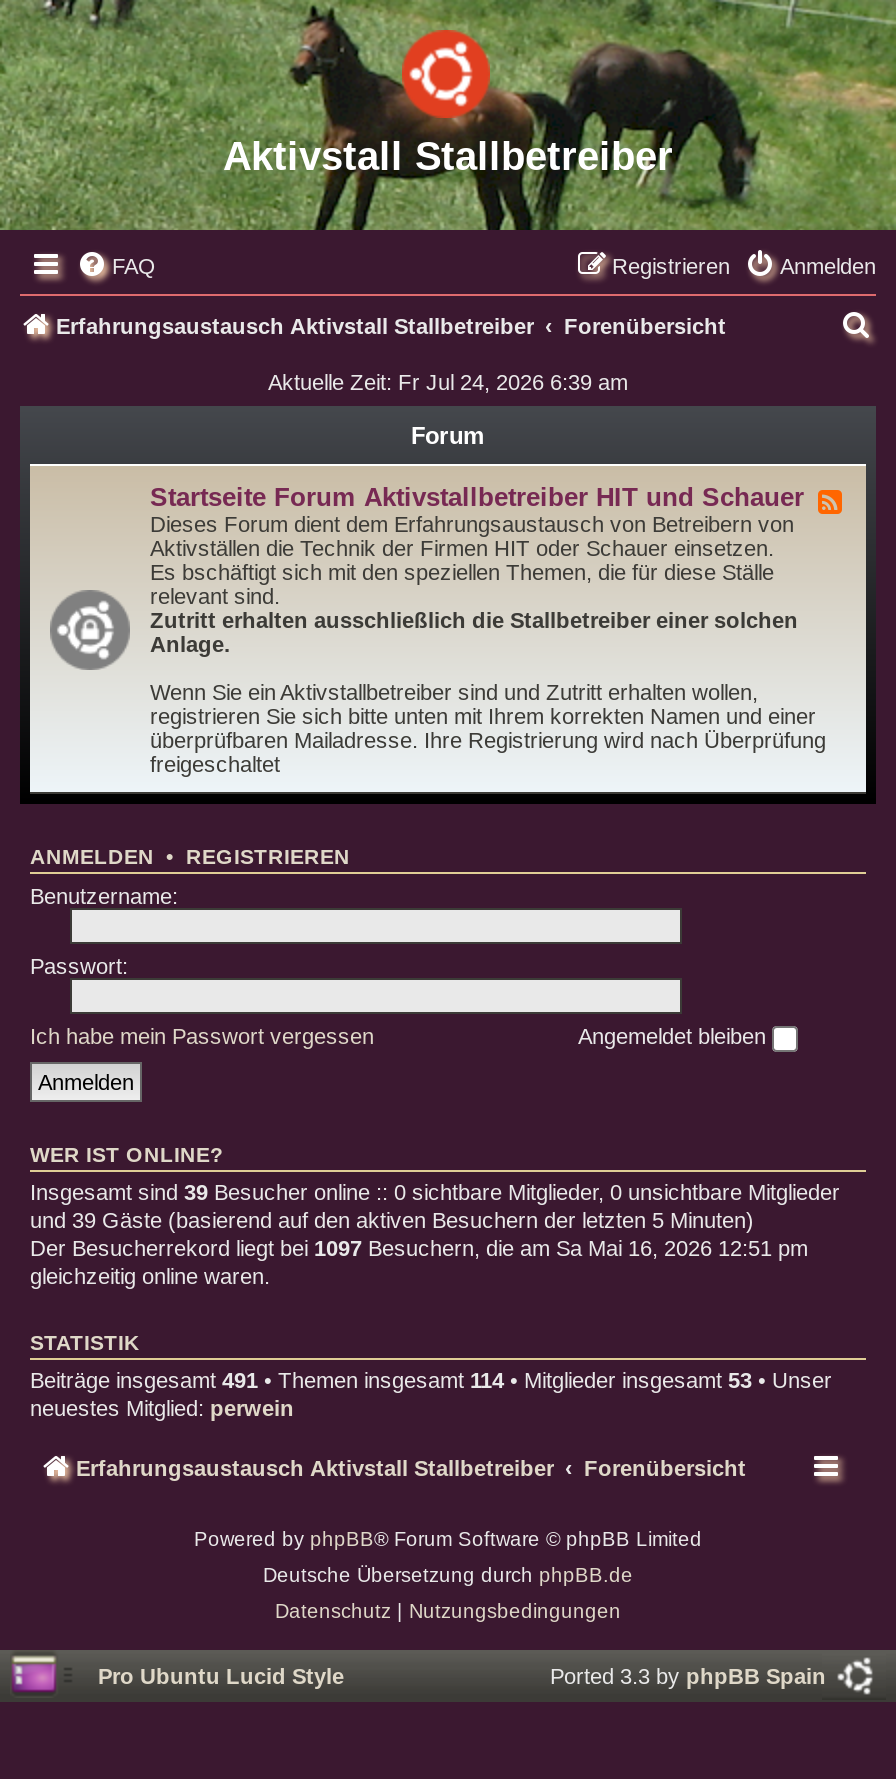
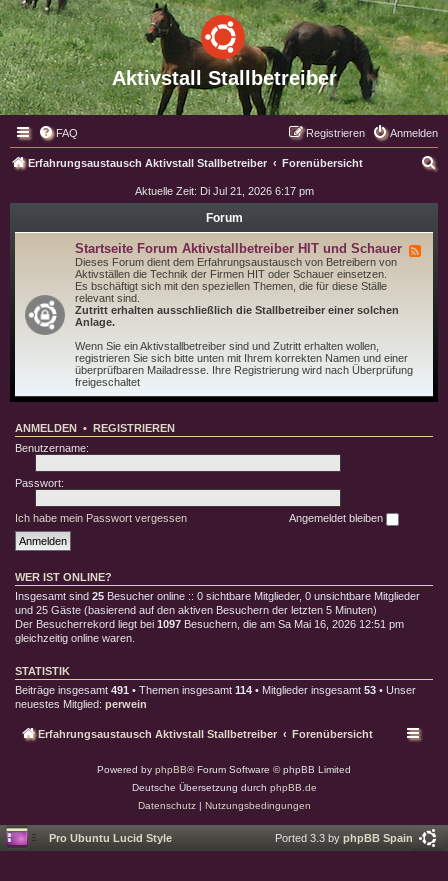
[268,370,628,394] Aktuelle Zeit: Fr Jul 24, 2026 6:39 am -> [134,185,313,197] Aktuelle Zeit: Di Jul 21, 2026 6:17 pm
[30,1179,840,1203] Insgesamt sind 39 Besucher online :: 0 sichtbare Mitglieder, 0 unsichtbare Mitglieder -> [15,590,420,602] Insgesamt sind 25 Besucher online :: 0 sichtbare Mitglieder, 0 unsichtbare Mitglieder
[30,1207,754,1231] und 39 Gäste (basierend auf den aktiven Besuchern der letzten 5 Minuten) -> [15,604,377,616] und 25 Gäste (basierend auf den aktiven Besuchern der letzten 5 Minuten)

